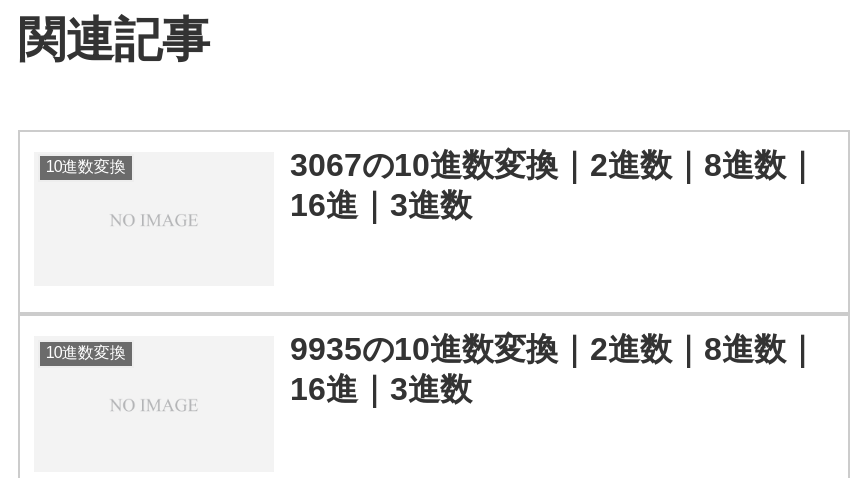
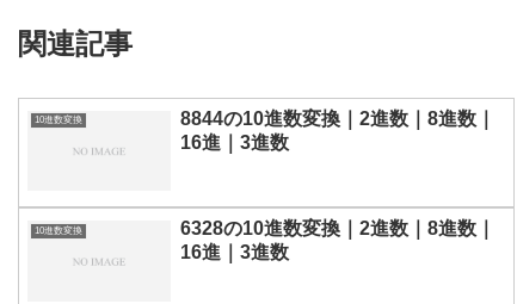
[290,147,818,181] 3067の10進数変換｜2進数｜8進数｜ -> [180,108,496,128] 8844の10進数変換｜2進数｜8進数｜
[290,333,818,367] 9935の10進数変換｜2進数｜8進数｜ -> [180,219,496,239] 6328の10進数変換｜2進数｜8進数｜

